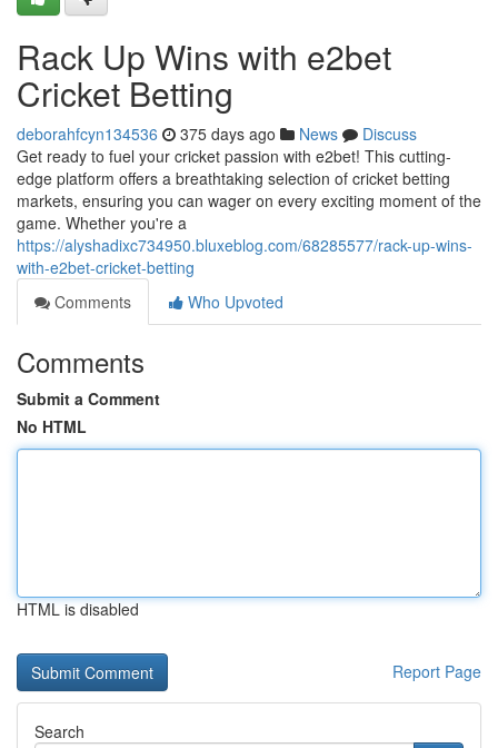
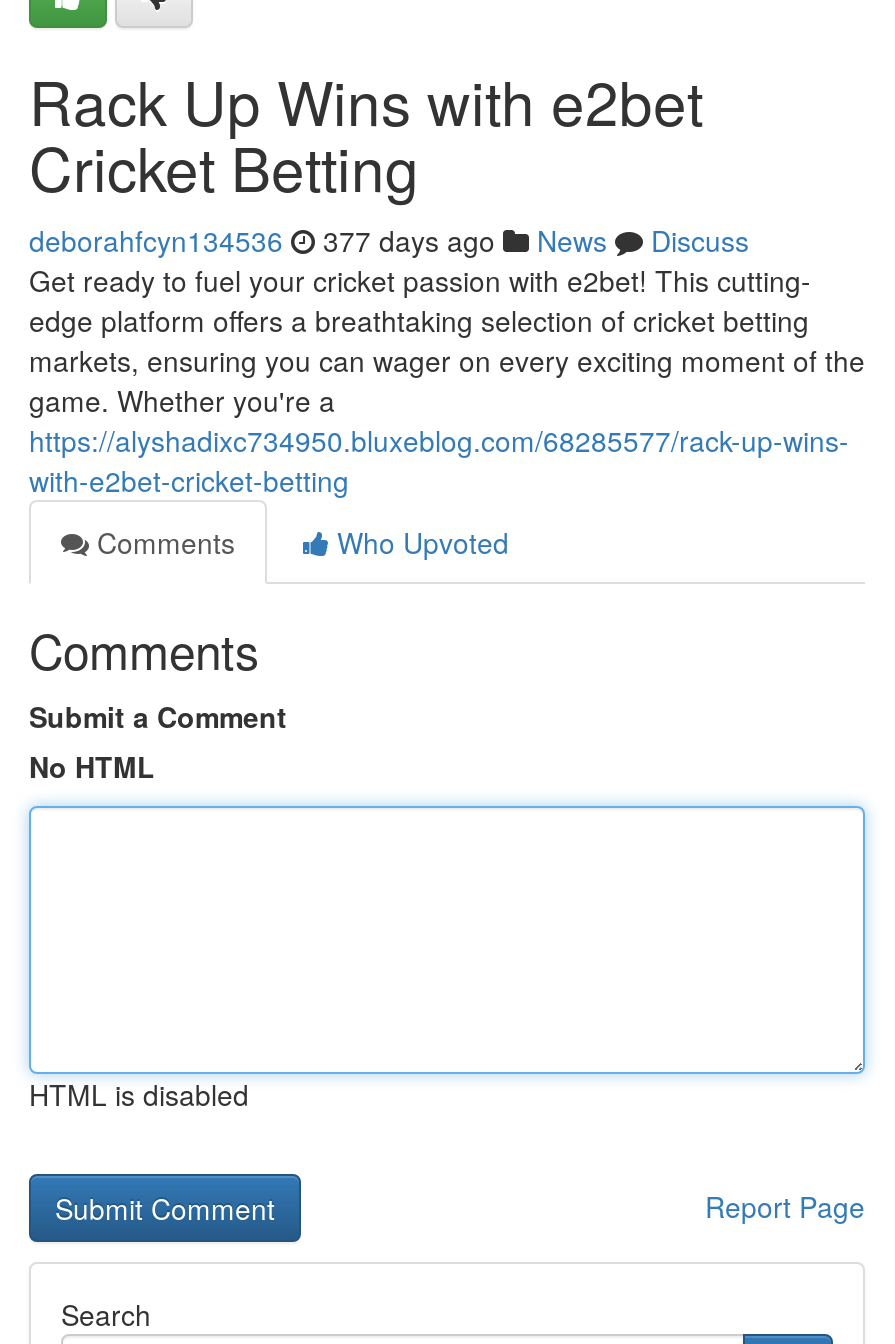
[17,122,417,145] deborahfcyn134536 375 days ago News Discuss -> [29,220,749,260] deborahfcyn134536 377 days ago News Discuss

